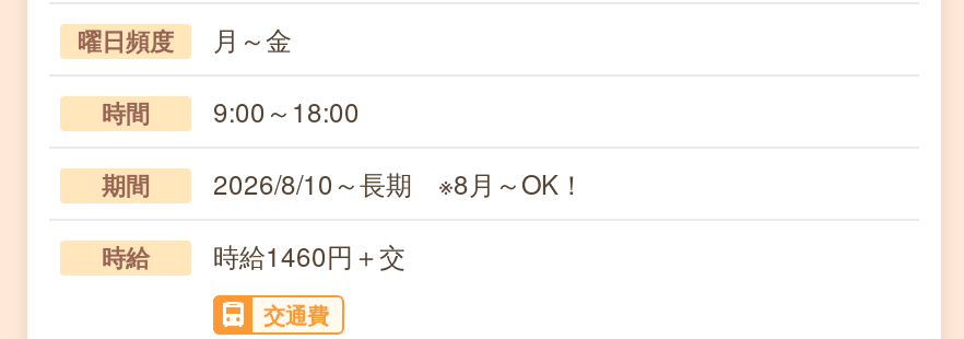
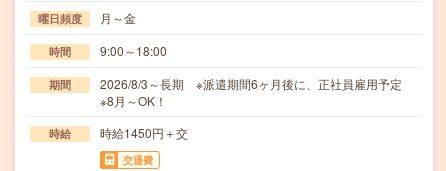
[213,164,585,201] 2026/8/10～長期 ※8月～OK！ -> [100,75,414,109] 2026/8/3～長期 ※派遣期間6ヶ月後に、正社員雇用予定 | ※8月～OK！
[102,236,405,273] 時給 時給1460円＋交 -> [49,124,188,141] 時給 時給1450円＋交

